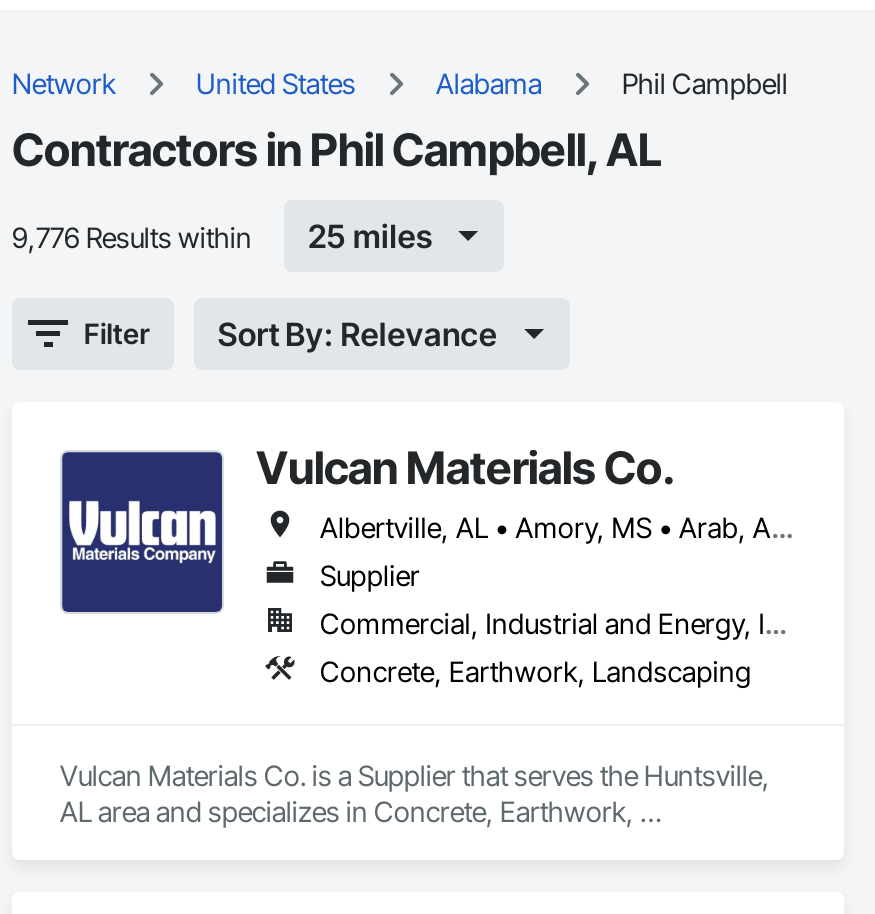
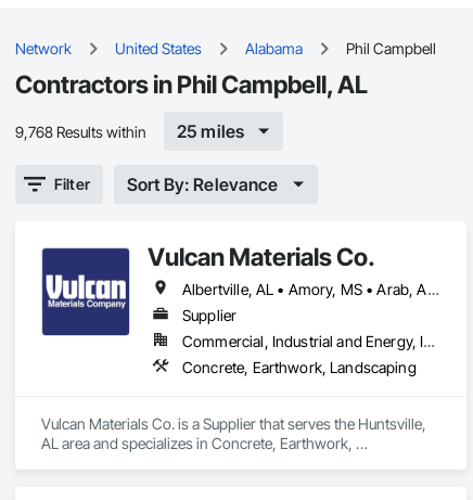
[12,219,252,253] 9,776 Results within -> [15,122,146,140] 9,768 Results within

